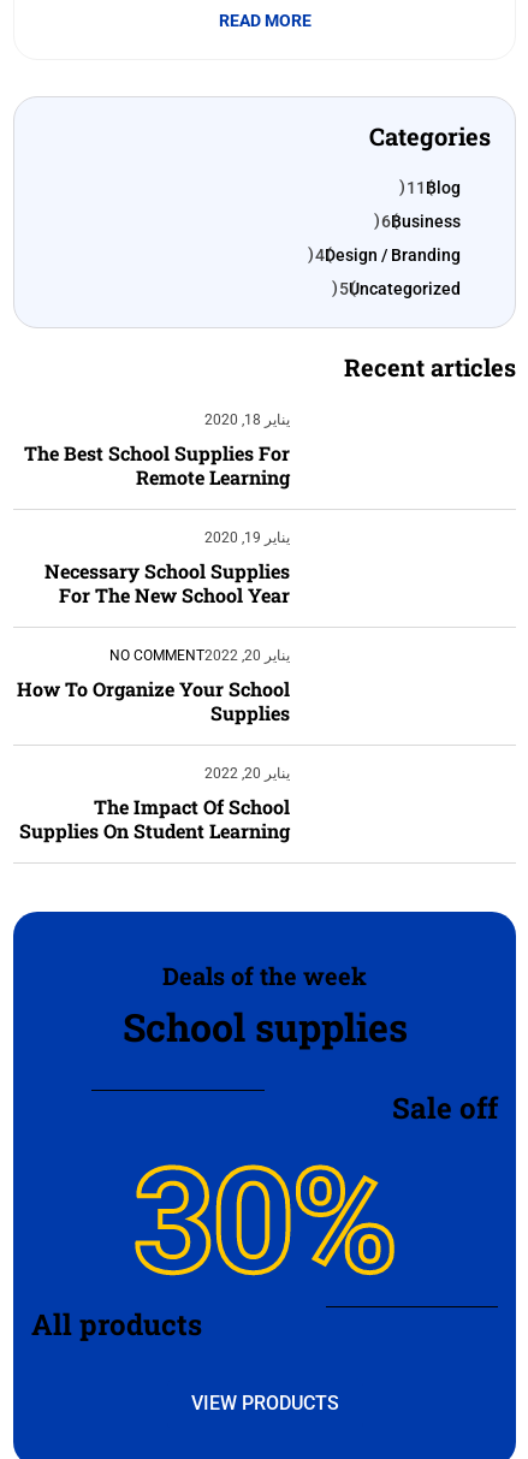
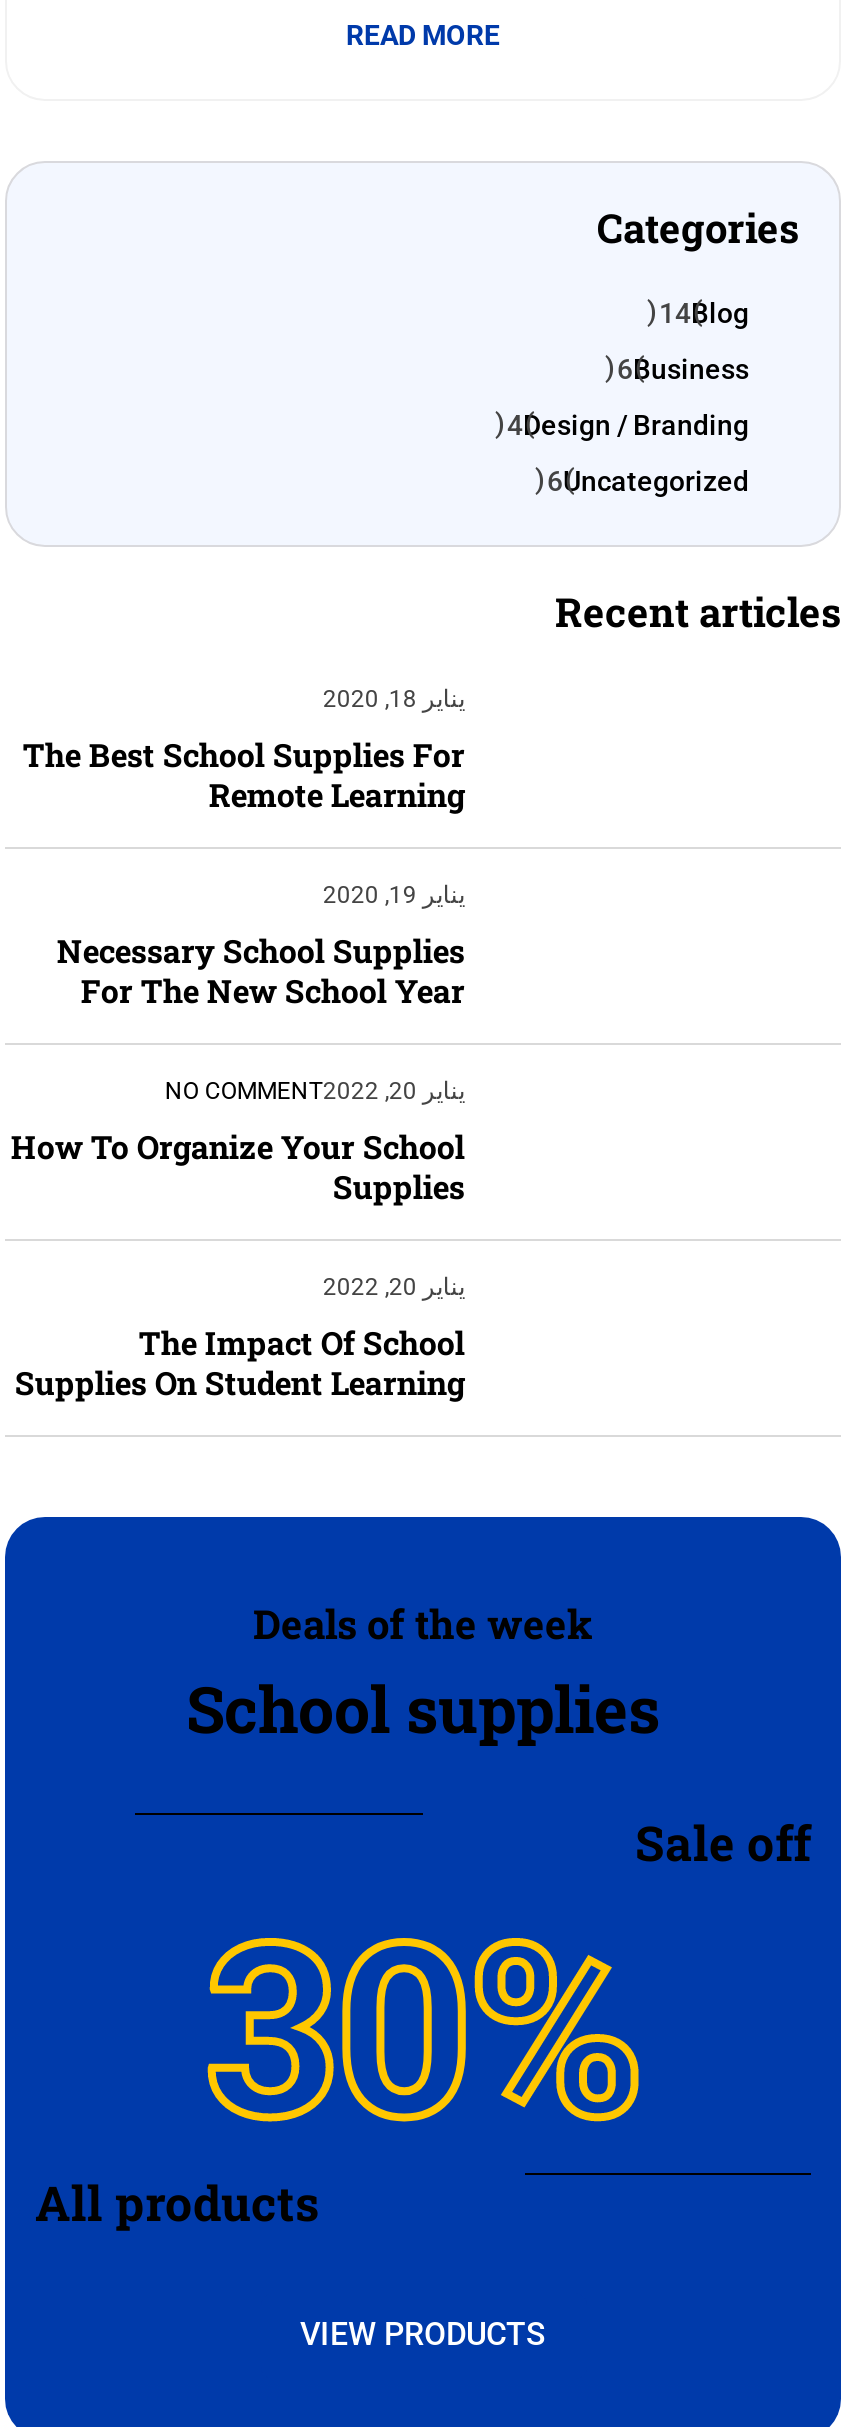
[407,178,461,197] 11 Blog -> [659,297,749,329] 14 Blog
[339,279,461,298] 5 Uncategorized -> [547,465,749,497] 6 Uncategorized

